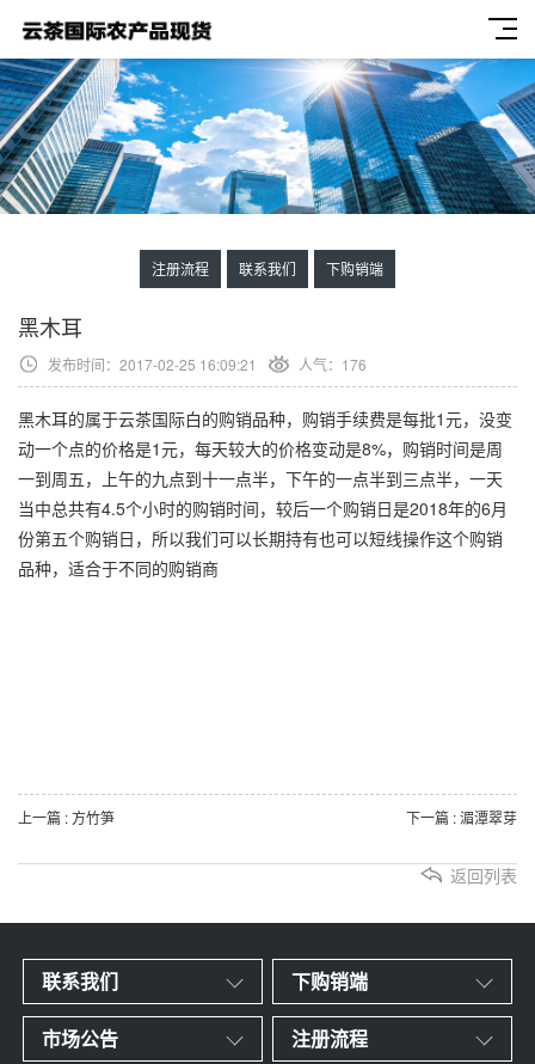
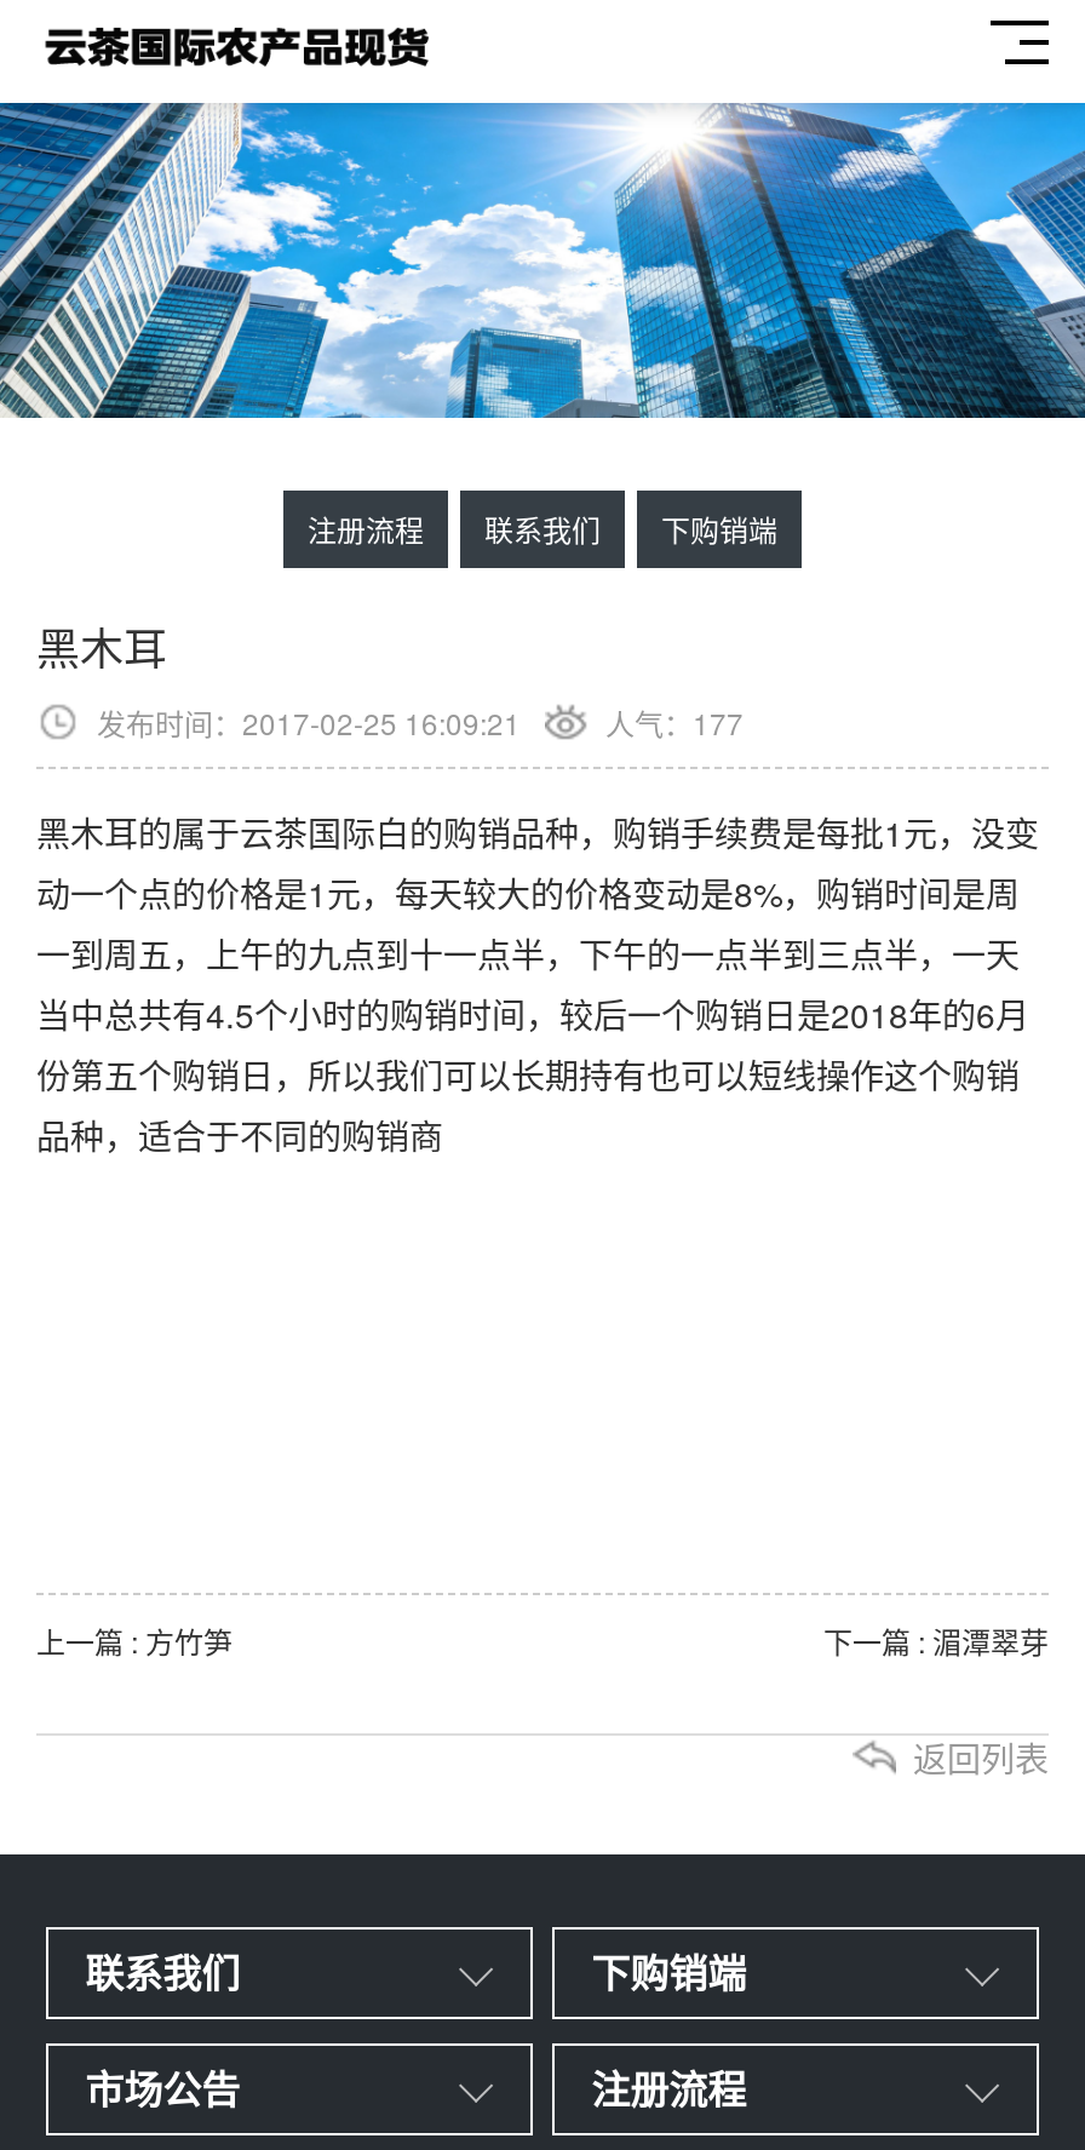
[299,354,367,374] 人气：176 -> [605,701,744,743] 人气：177

